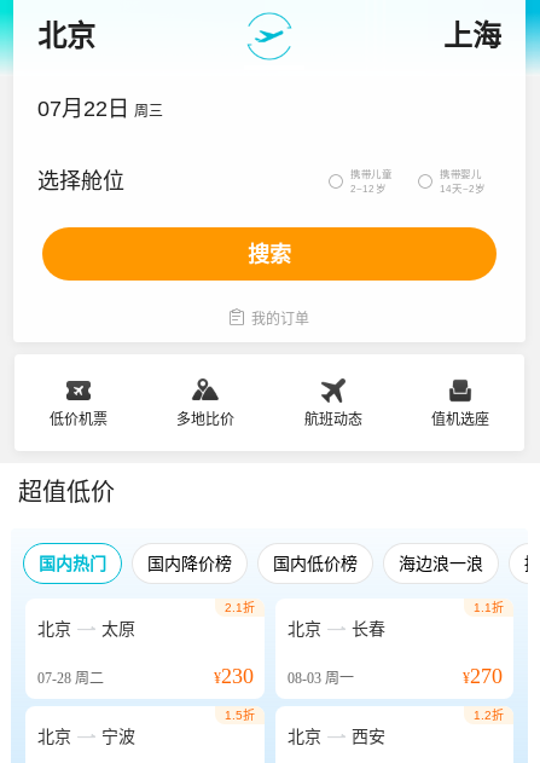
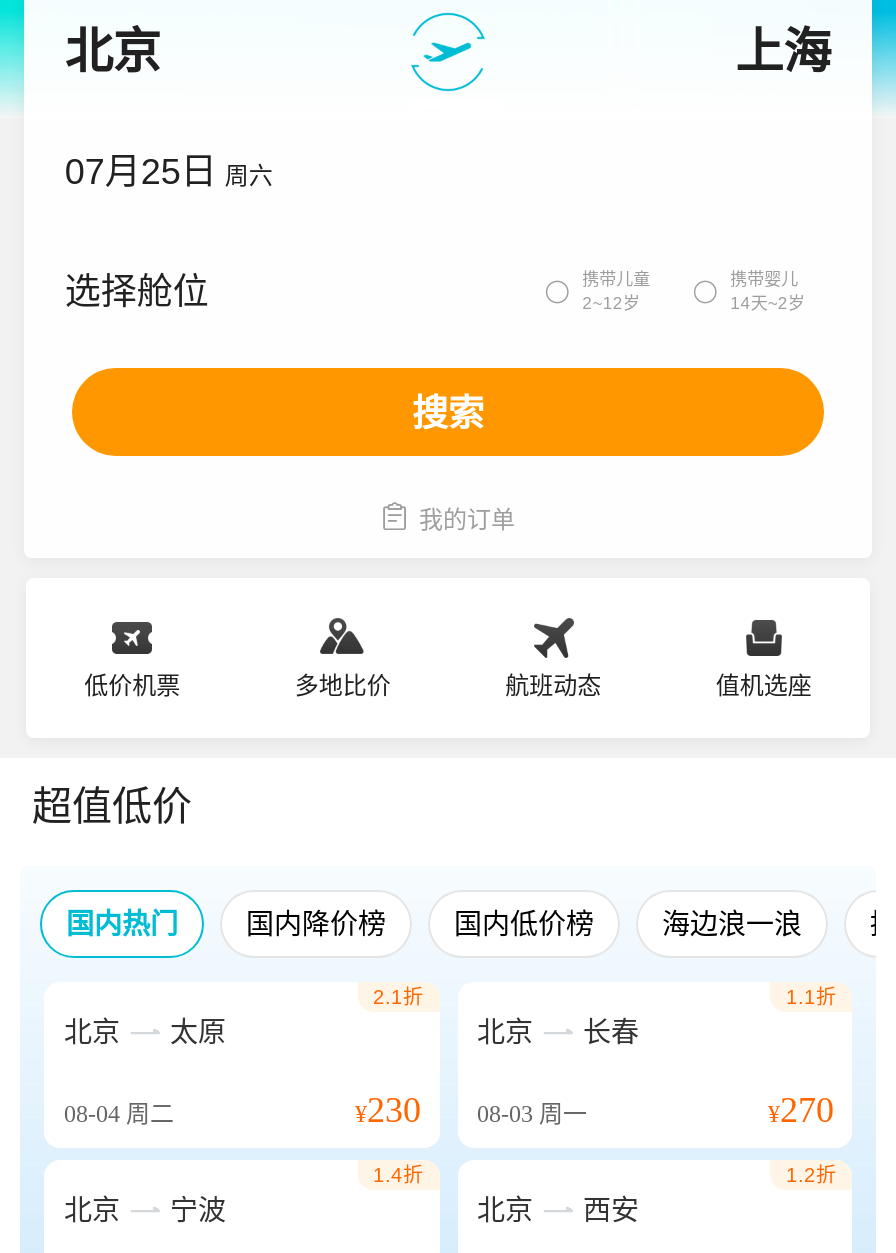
[38,97,163,121] 07月22日 周三 -> [65,152,273,192] 07月25日 周六
[37,670,104,687] 07-28周二 -> [64,1100,174,1128] 08-04周二
[224,709,254,722] 1.5折 -> [373,1164,423,1186] 1.4折

